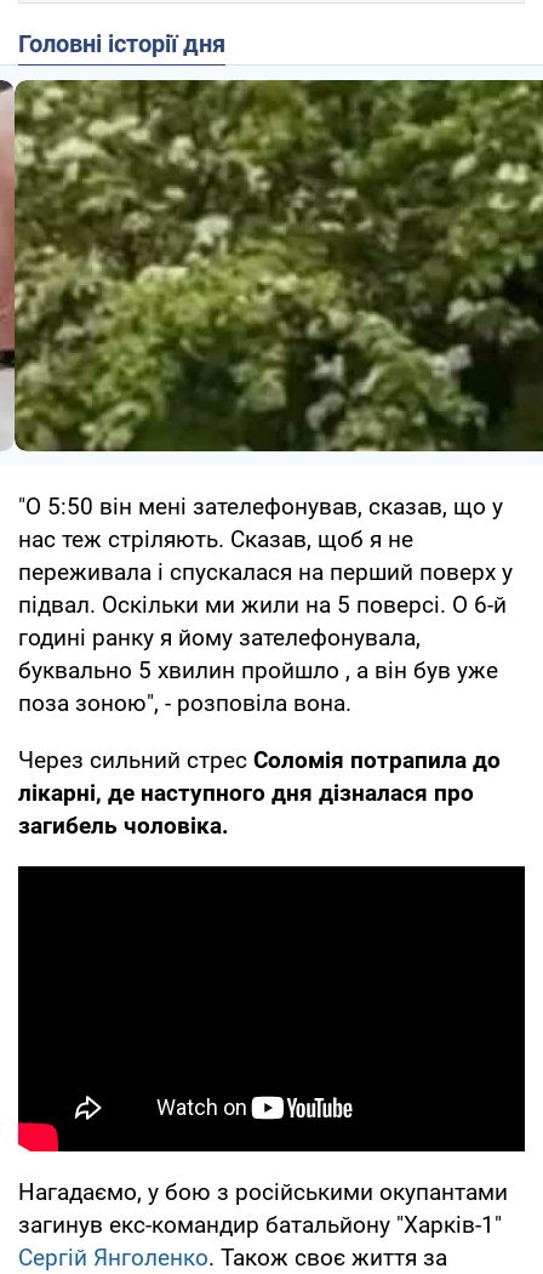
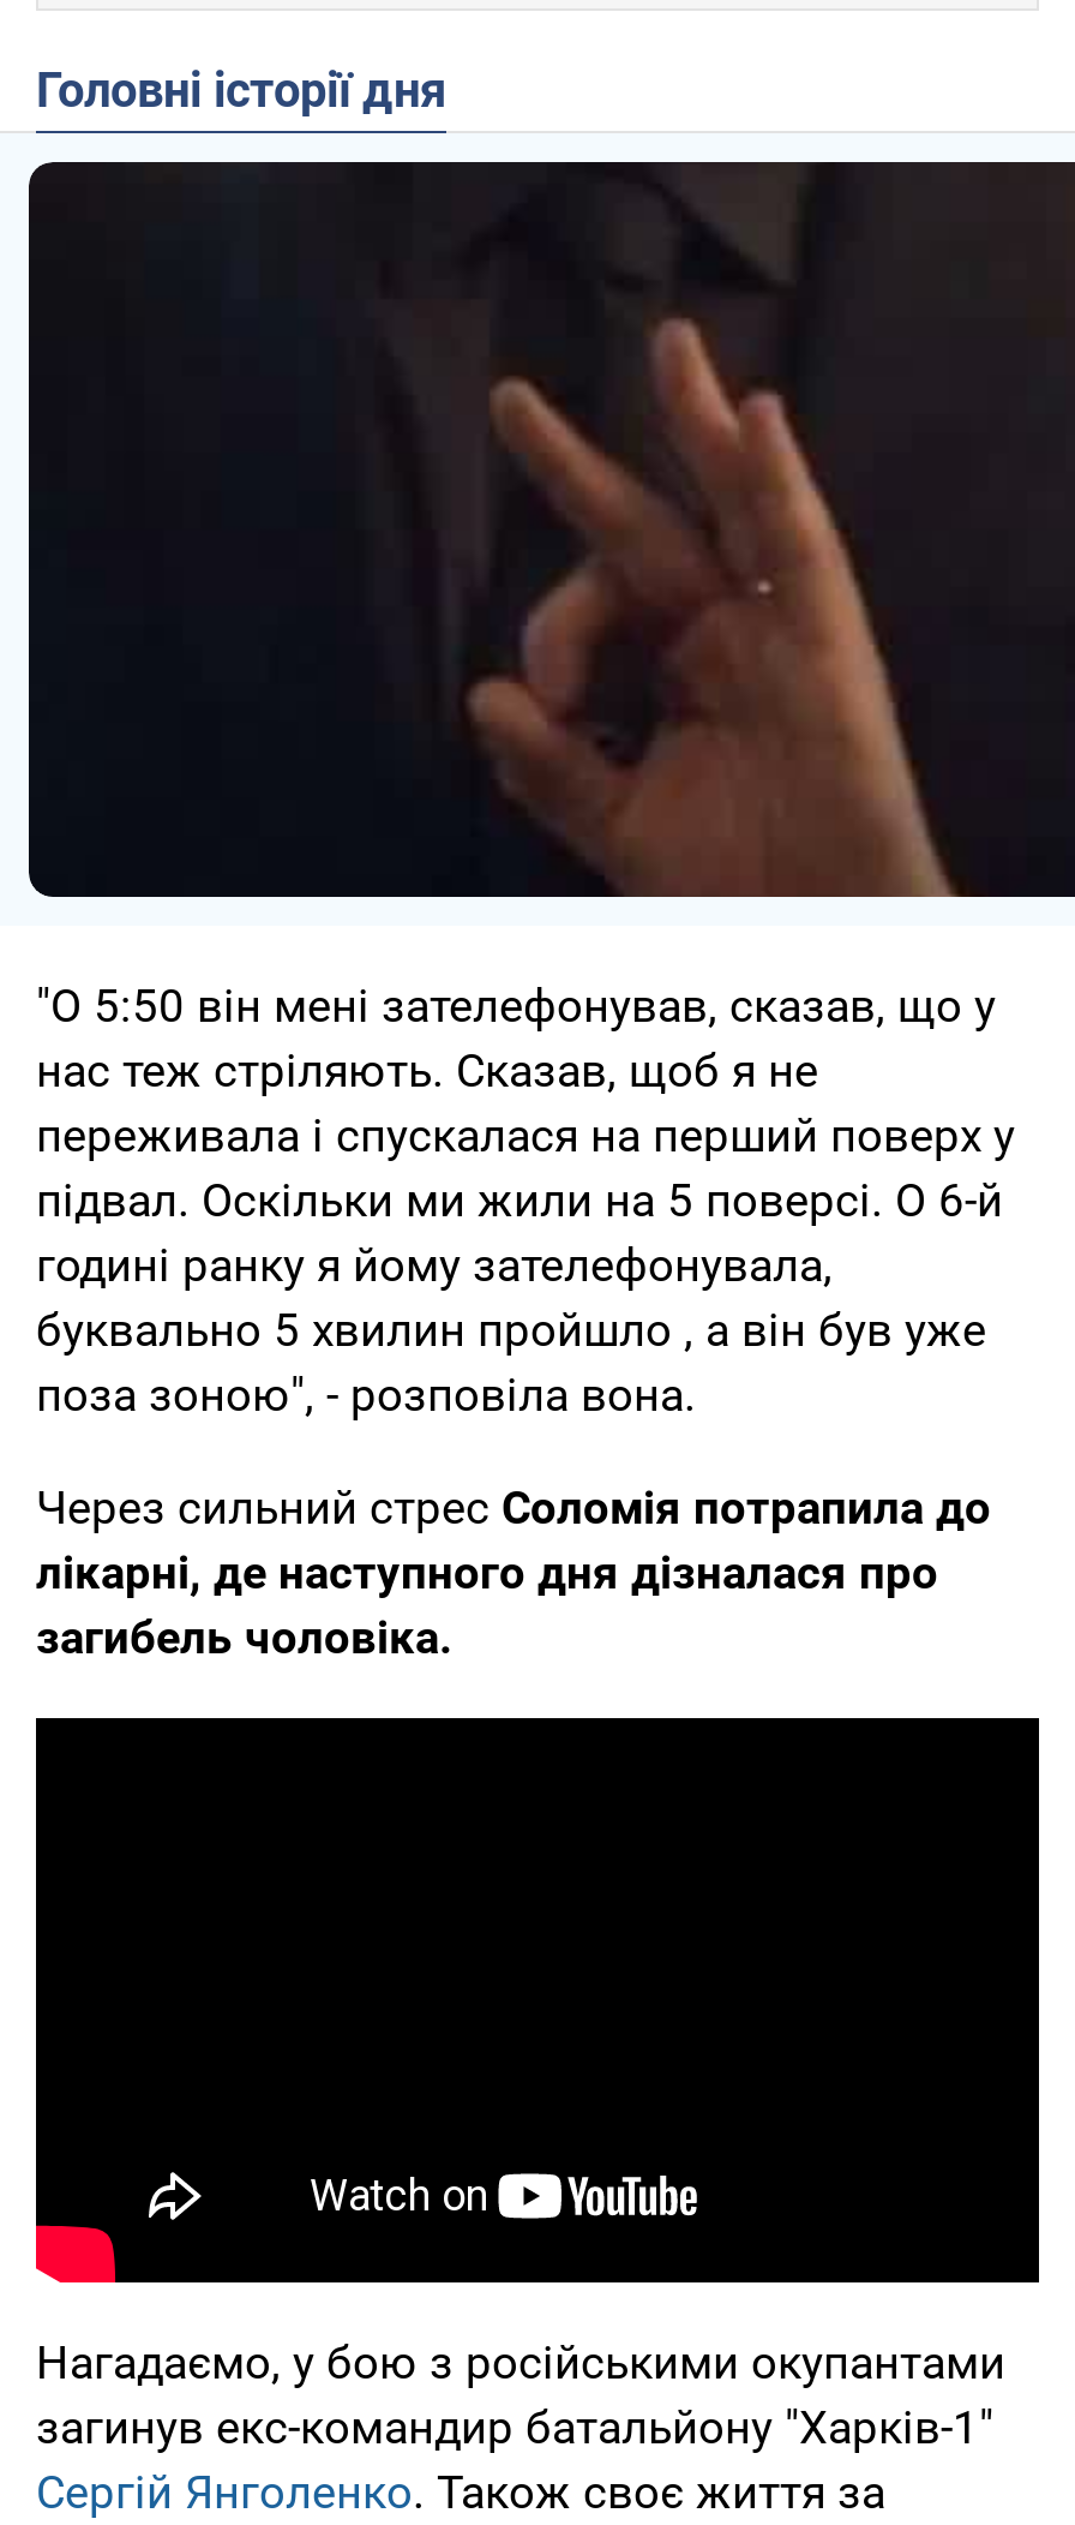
[4,79,539,453] [image] -> [7,160,1068,899] [image]

